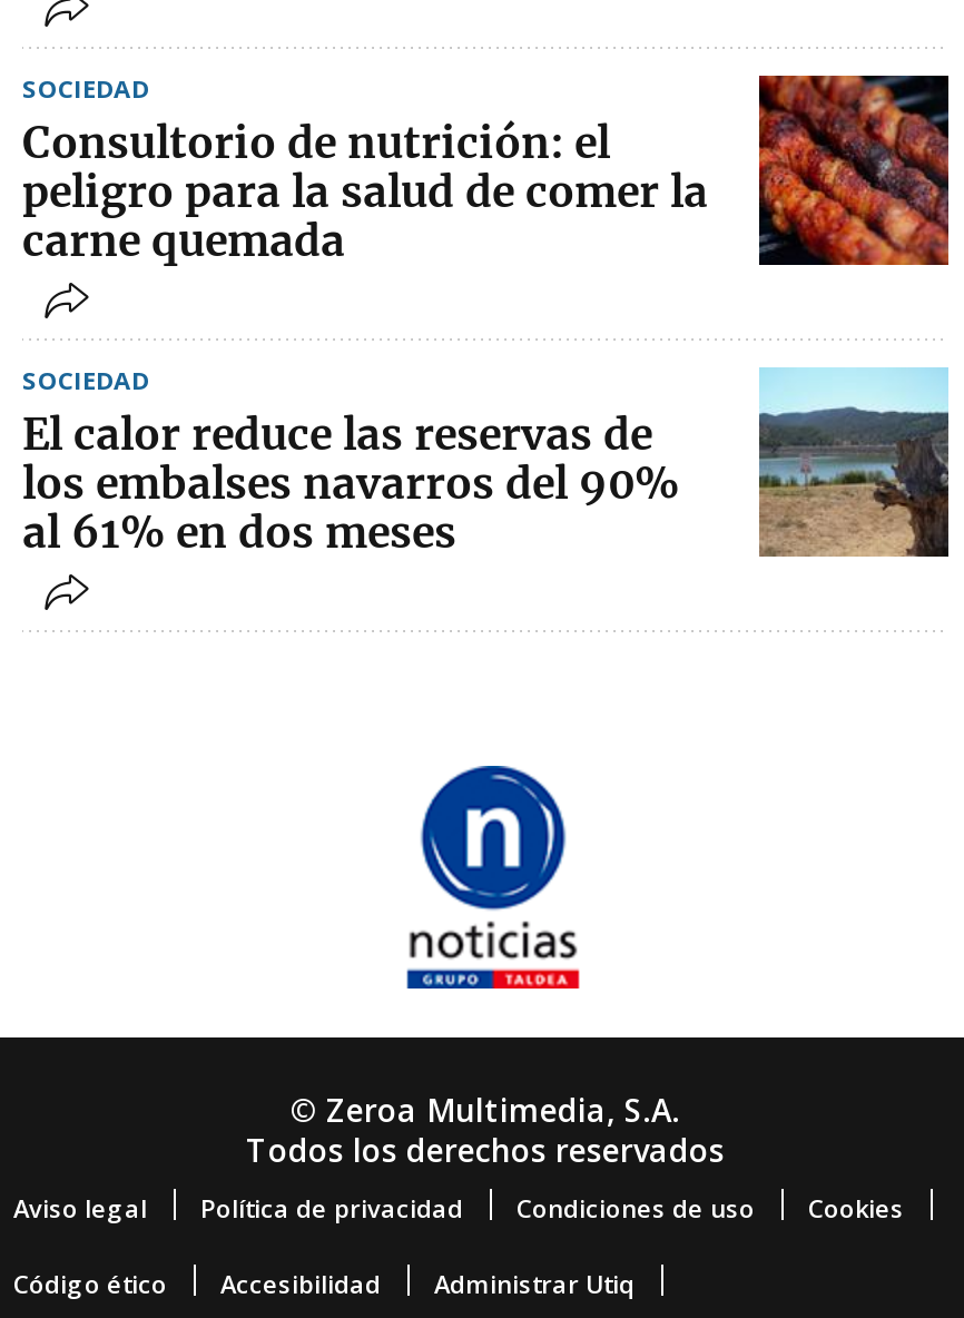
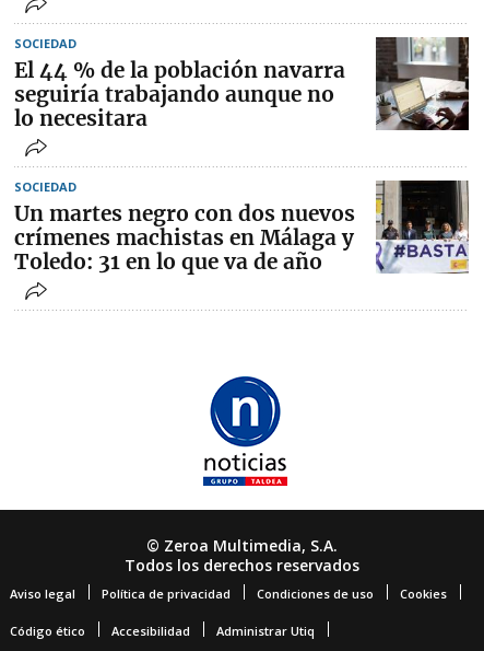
[22,73,951,267] [image] | Consultorio de nutrición: el | peligro para la salud de comer la | carne quemada -> [14,36,470,131] [image] | El 44 % de la población navarra | seguiría trabajando aunque no | lo necesitara
[22,367,951,559] [image] | El calor reduce las reservas de | los embalses navarros del 90% | al 61% en dos meses -> [14,179,470,274] [image] | Un martes negro con dos nuevos | crímenes machistas en Málaga y | Toledo: 31 en lo que va de año

